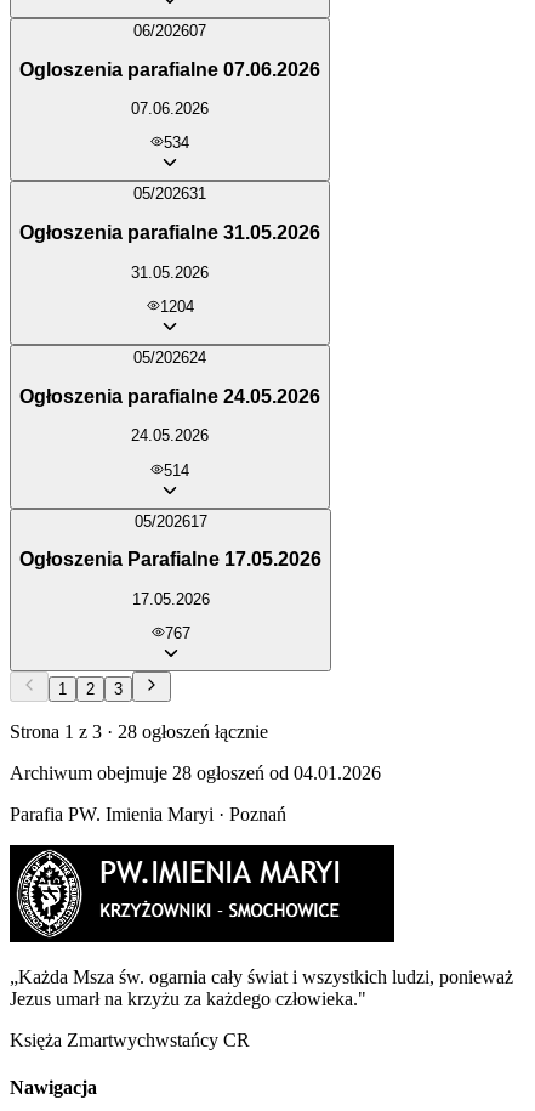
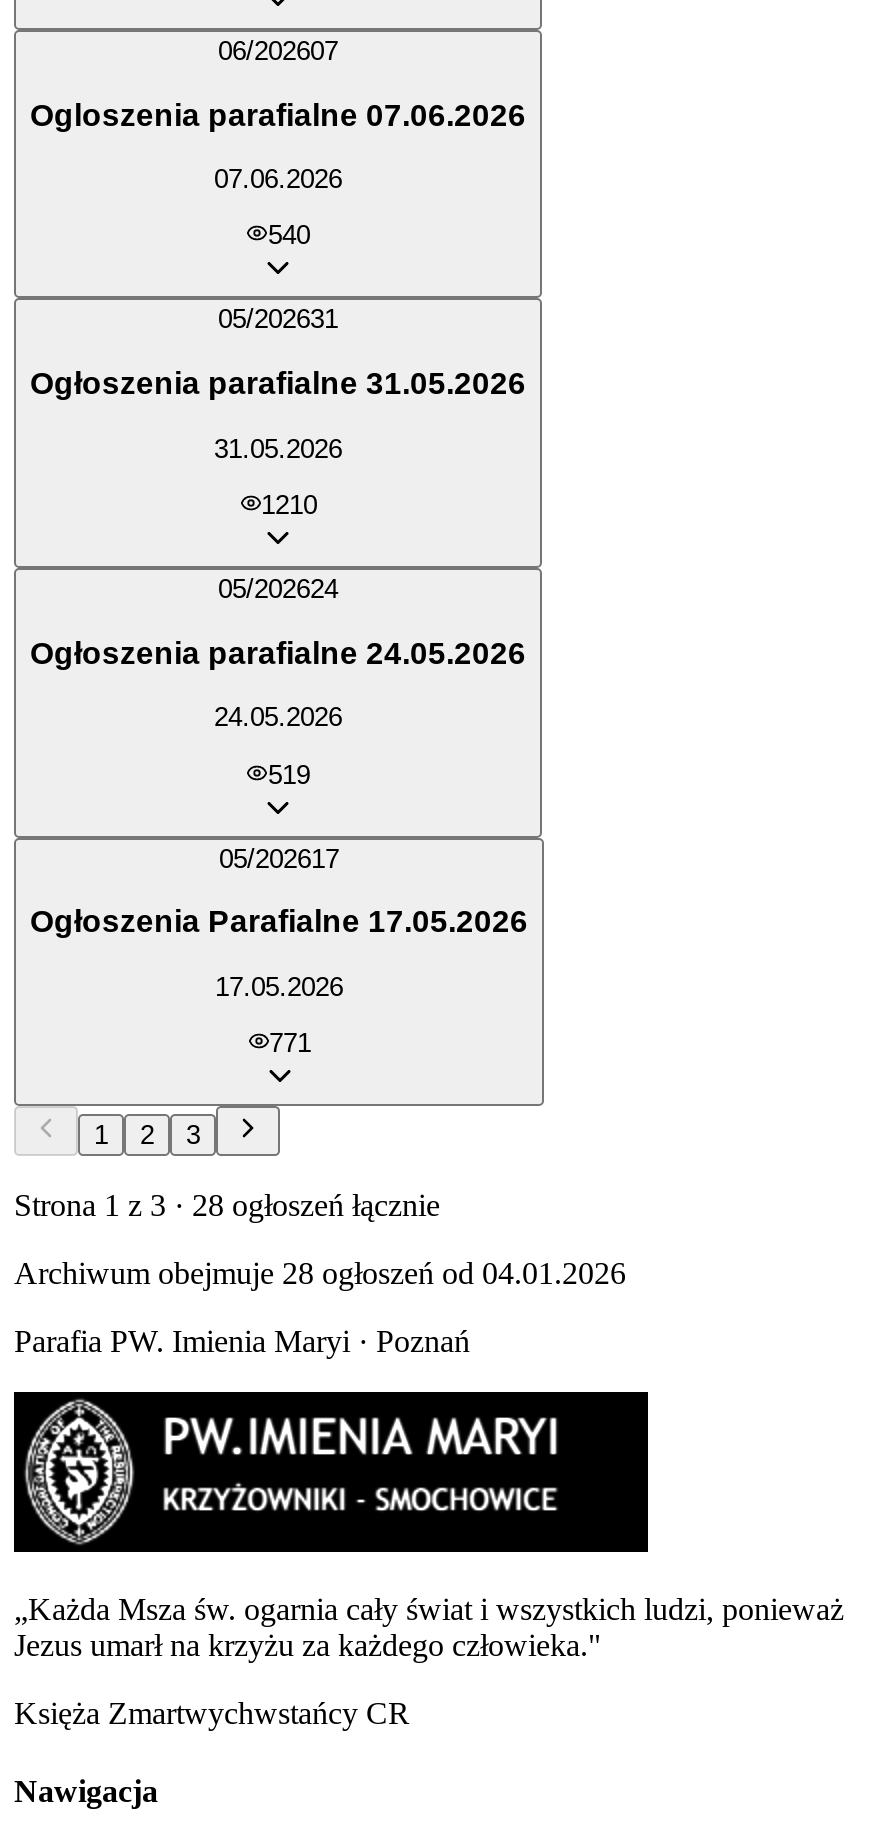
[164,134,189,152] 534 -> [268,221,310,251] 540
[160,297,193,316] 1204 -> [261,490,317,520] 1210
[164,461,189,479] 514 -> [268,759,310,789] 519
[164,624,190,642] 767 -> [269,1028,311,1058] 771

